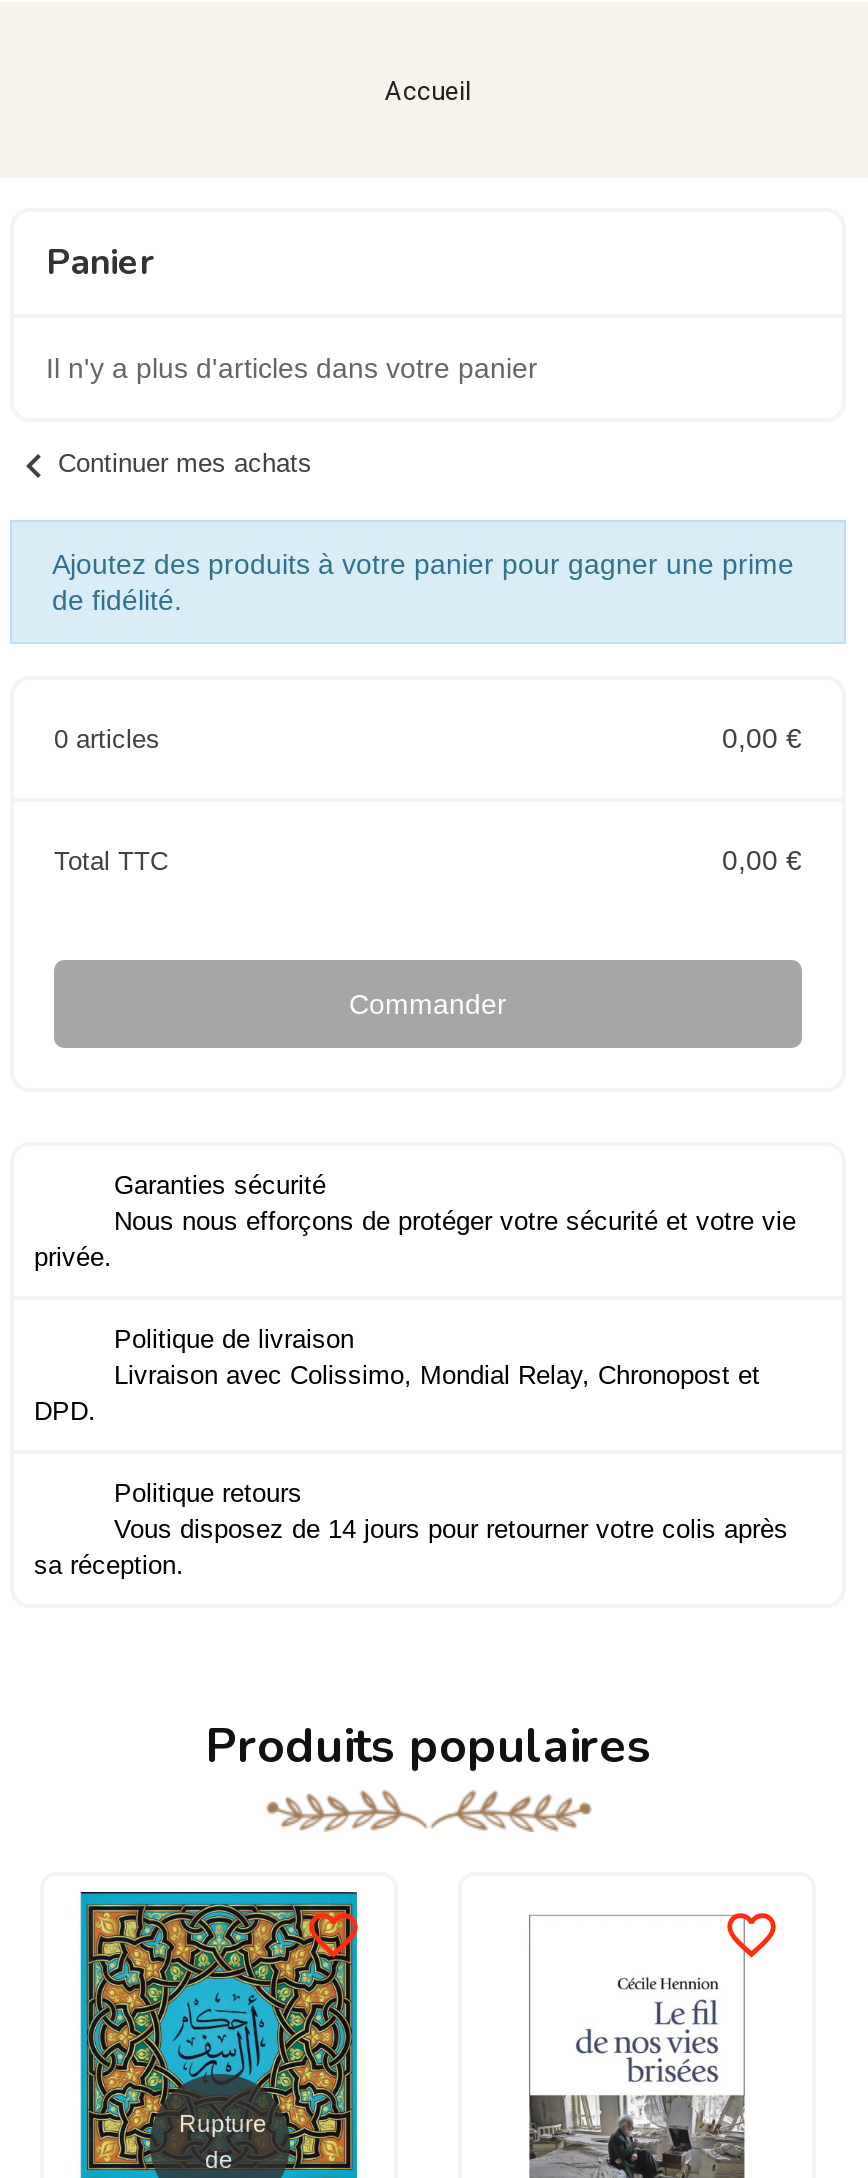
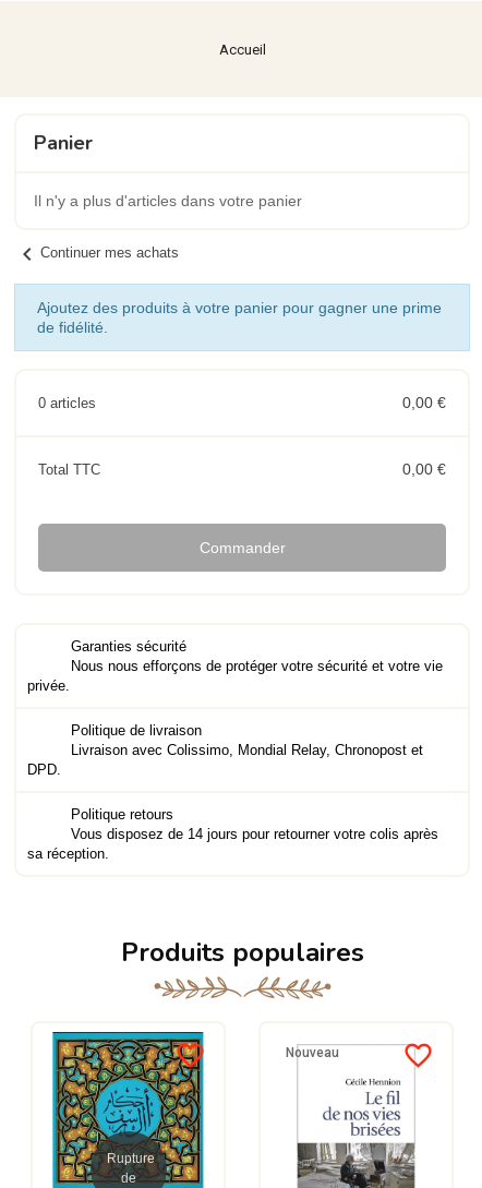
none -> [286,1045,339,1060] Nouveau

